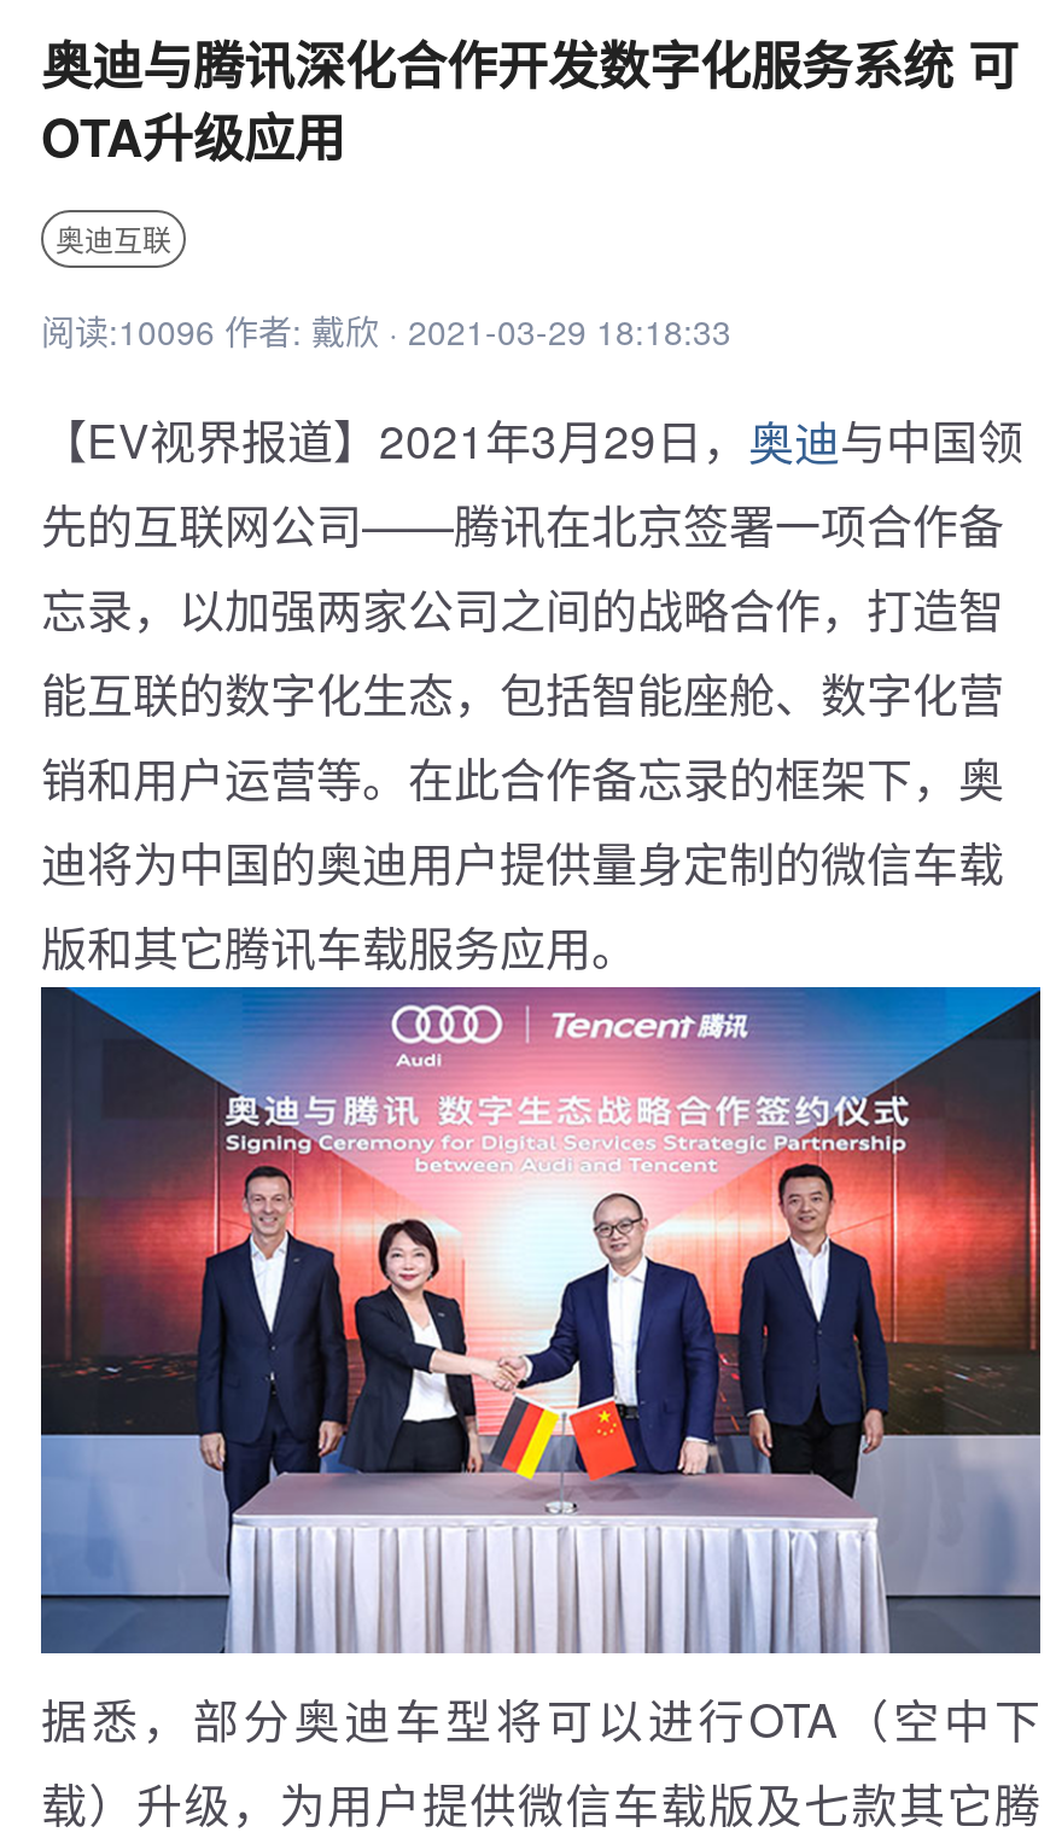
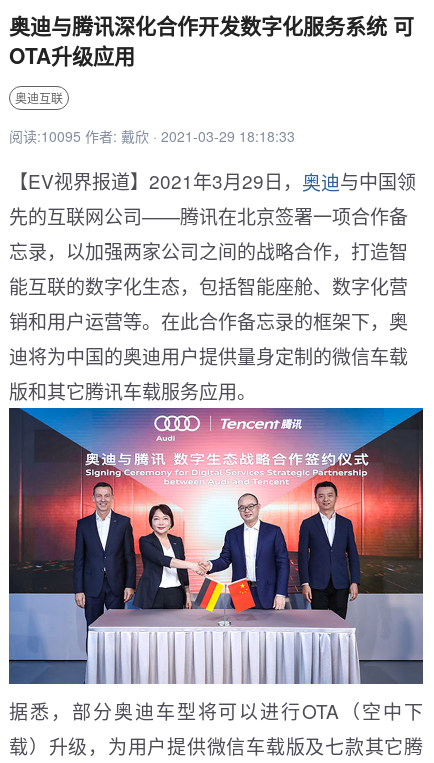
[41,307,731,355] 阅读:10096 作者: 戴欣 · 2021-03-29 18:18:33 -> [9,126,295,146] 阅读:10095 作者: 戴欣 · 2021-03-29 18:18:33

